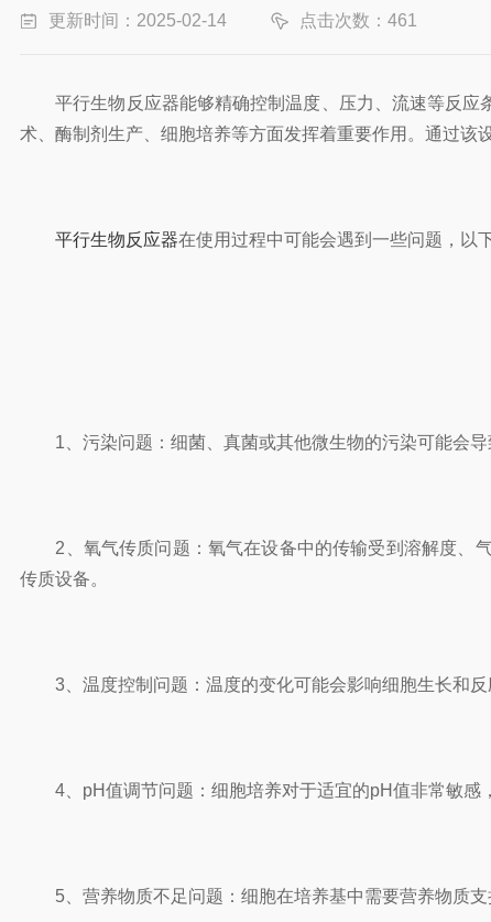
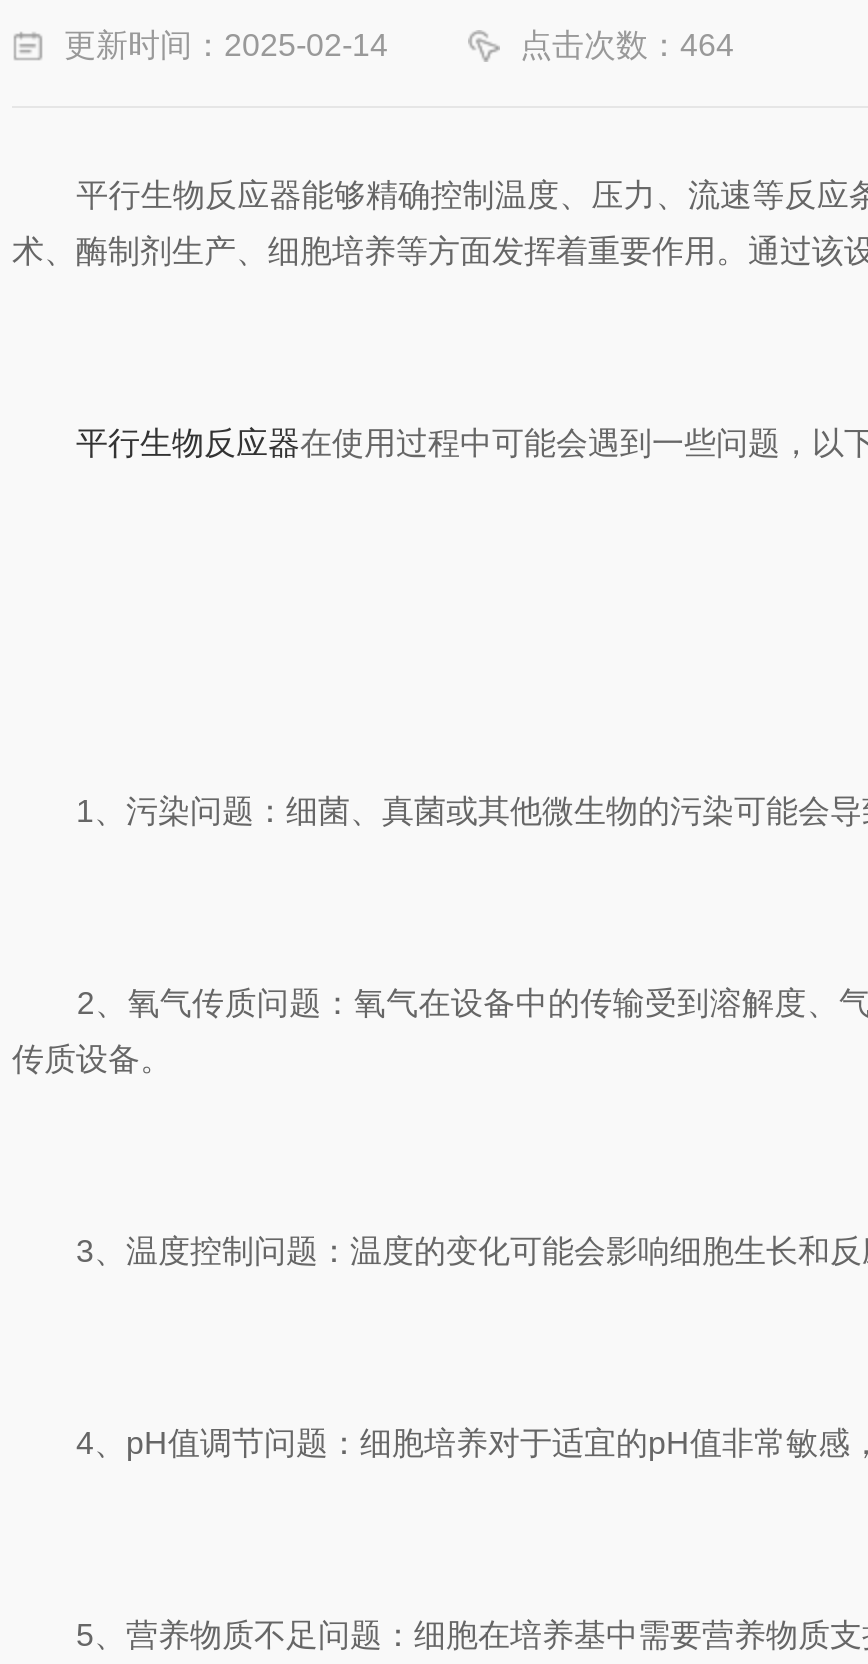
[299,11,417,30] 点击次数：461 -> [520,28,734,62] 点击次数：464

